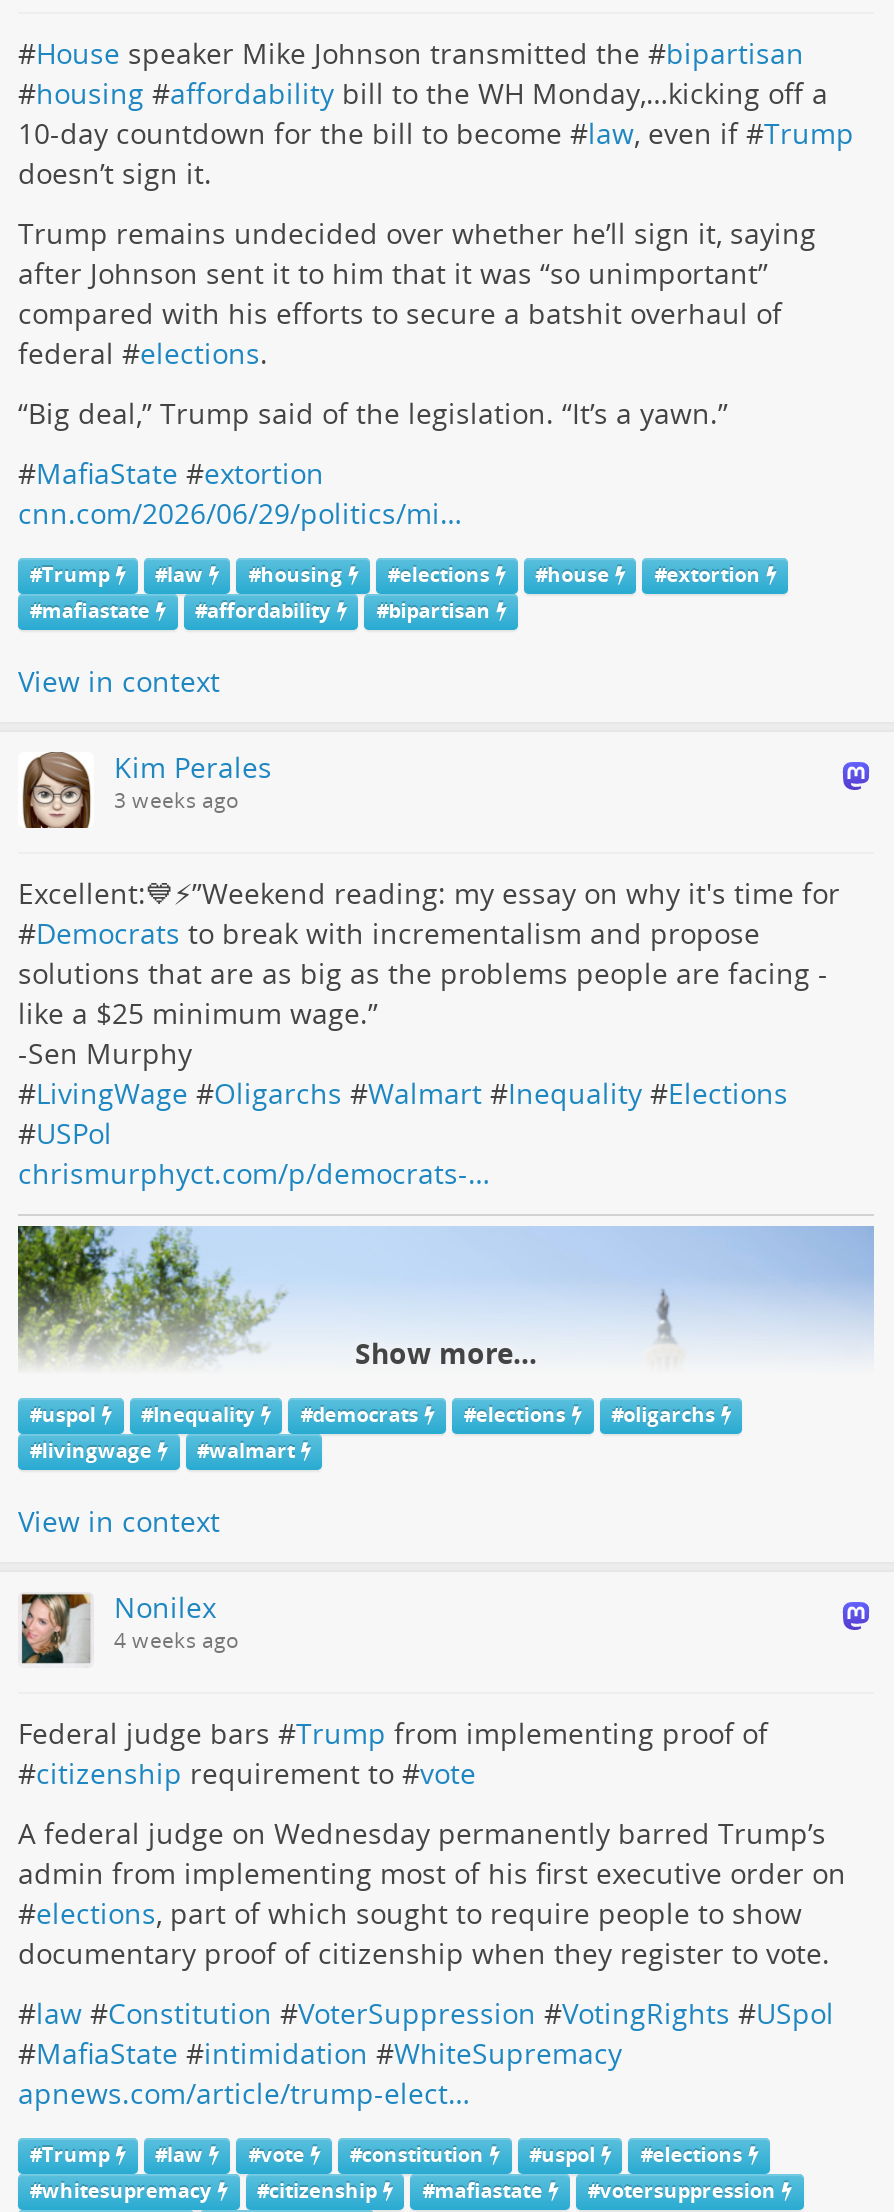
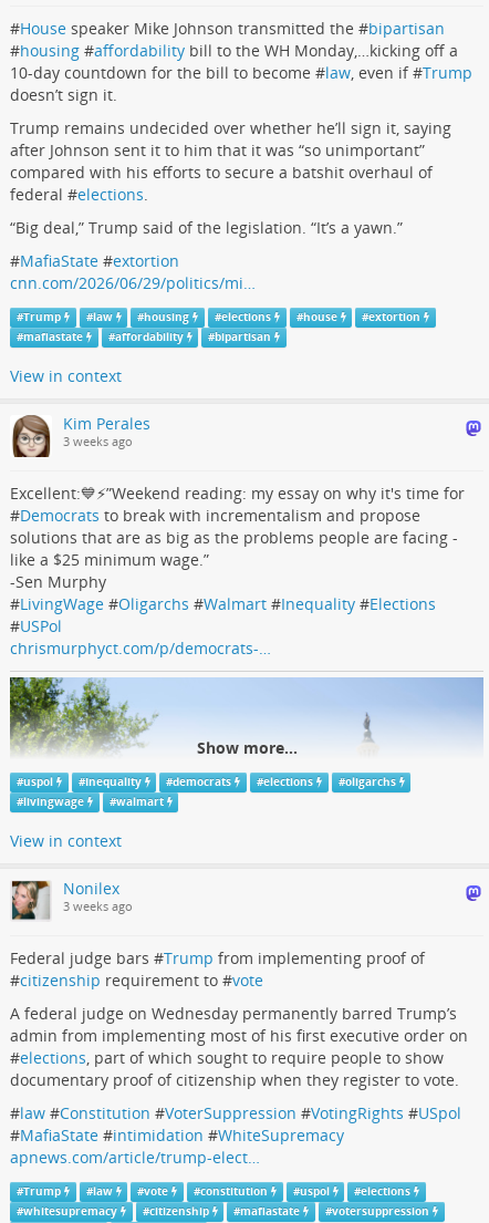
[114,1626,240,1654] 4 weeks ago -> [63,899,133,914] 3 weeks ago

